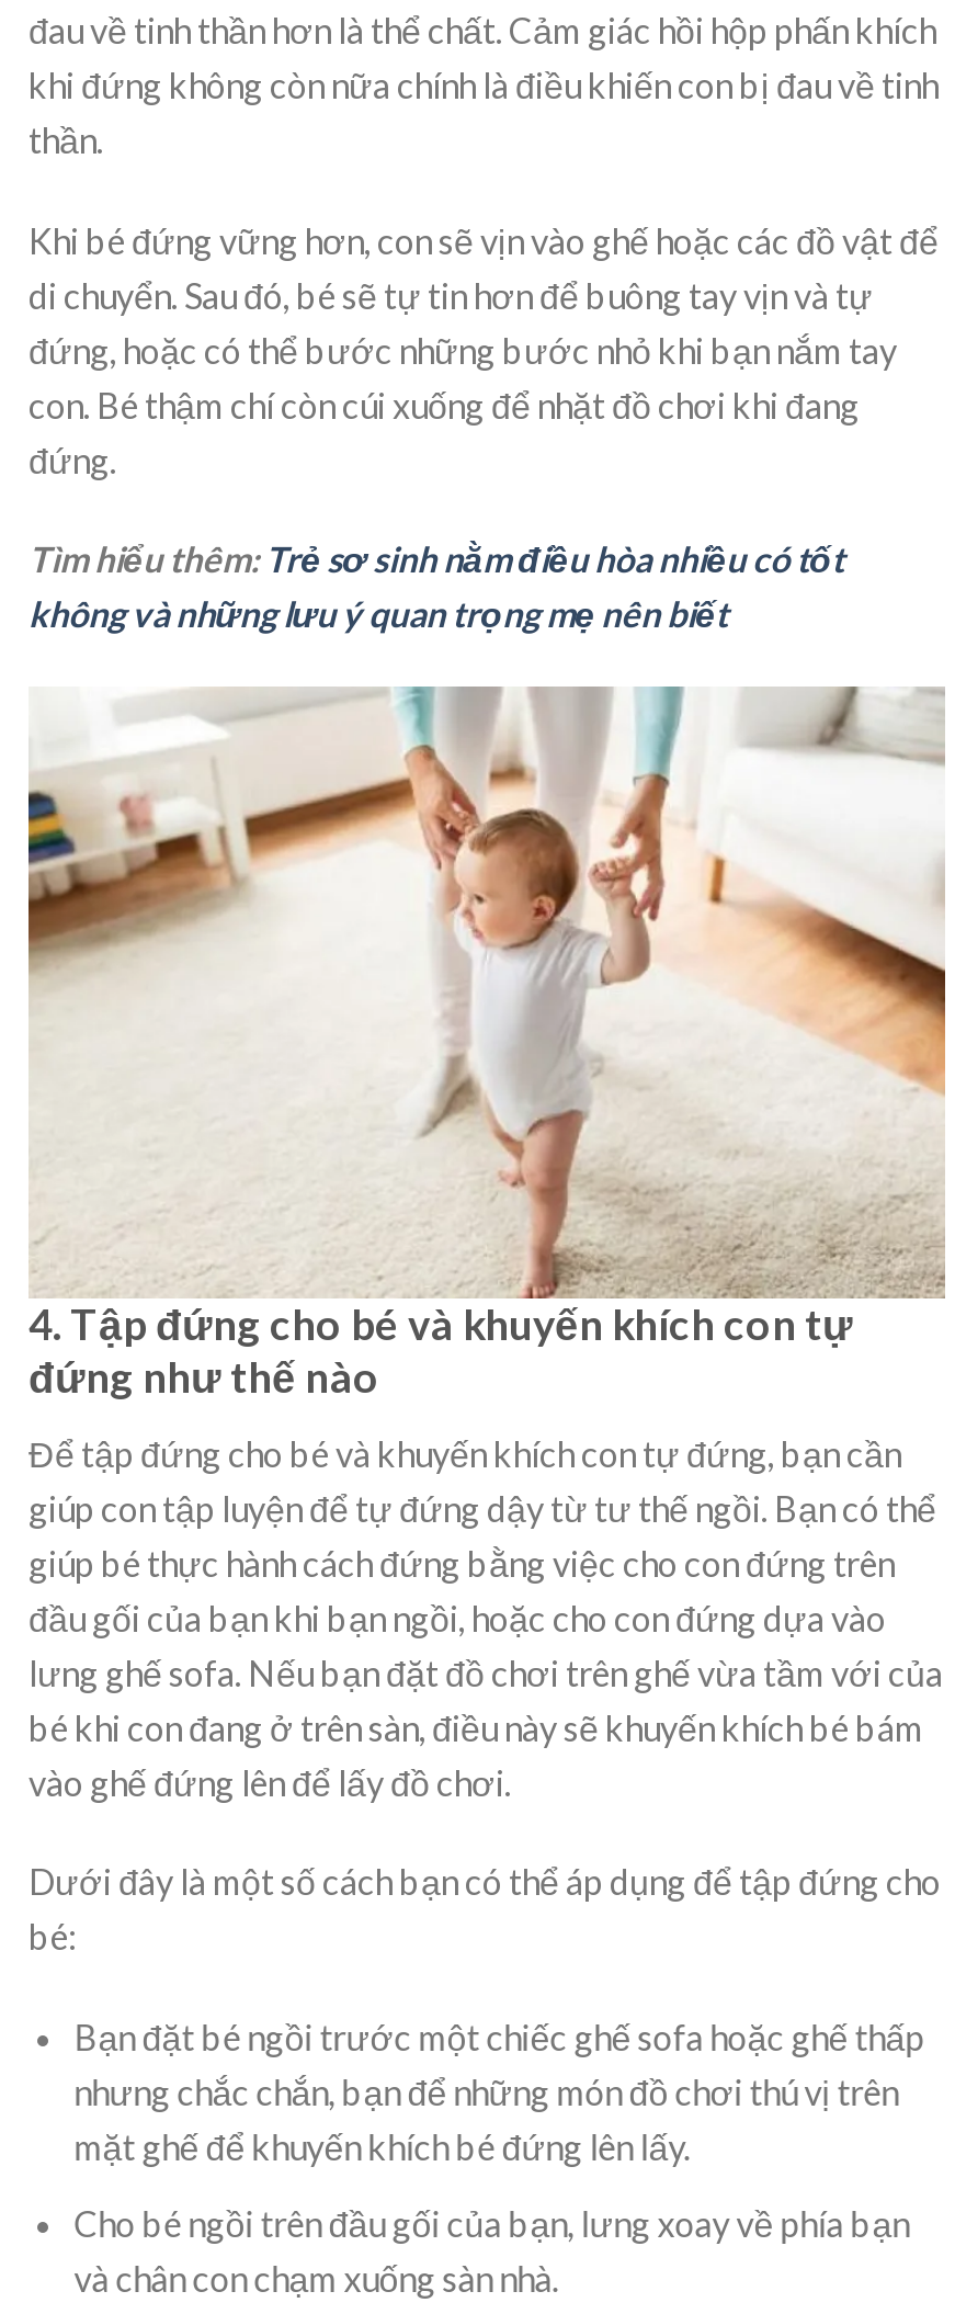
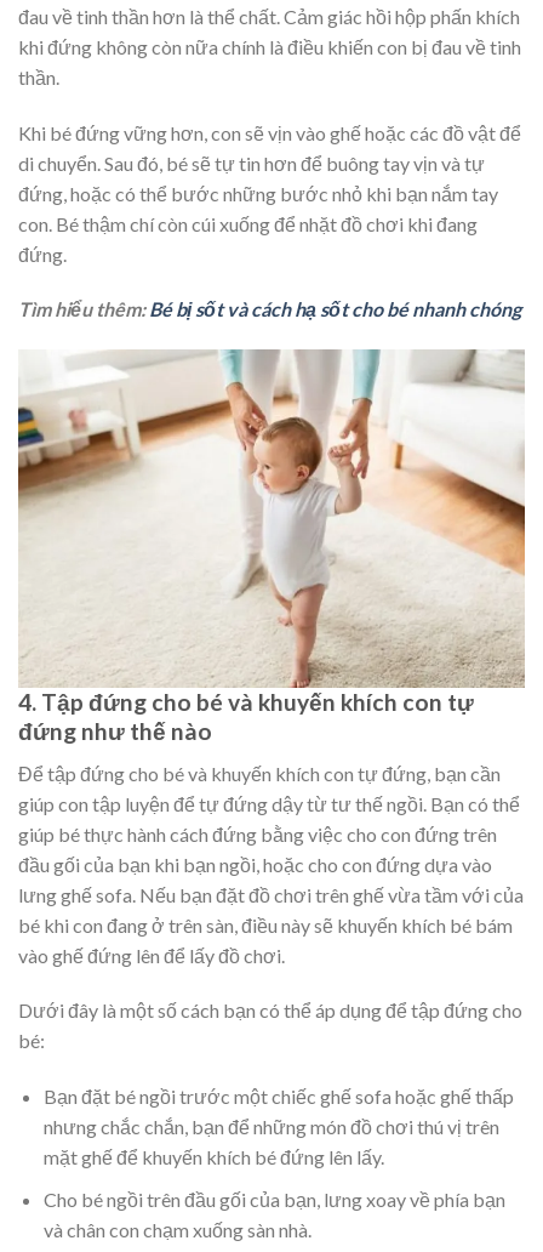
[29,538,844,635] Tìm hiểu thêm: Trẻ sơ sinh nằm điều hòa nhiều có tốt | không và những lưu ý quan trọng mẹ nên biết -> [18,298,521,321] Tìm hiểu thêm:Bé bị sốt và cách hạ sốt cho bé nhanh chóng

